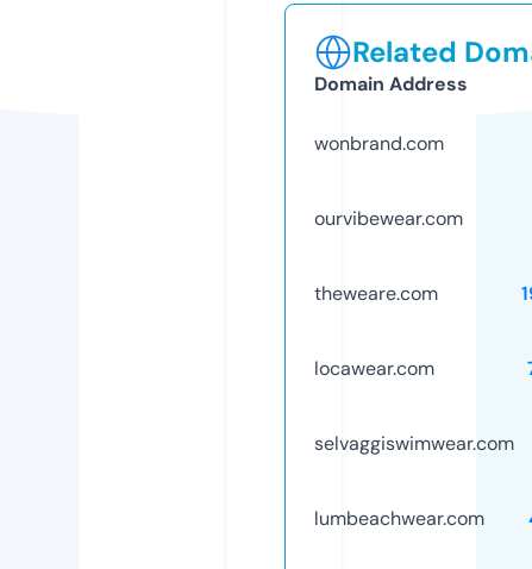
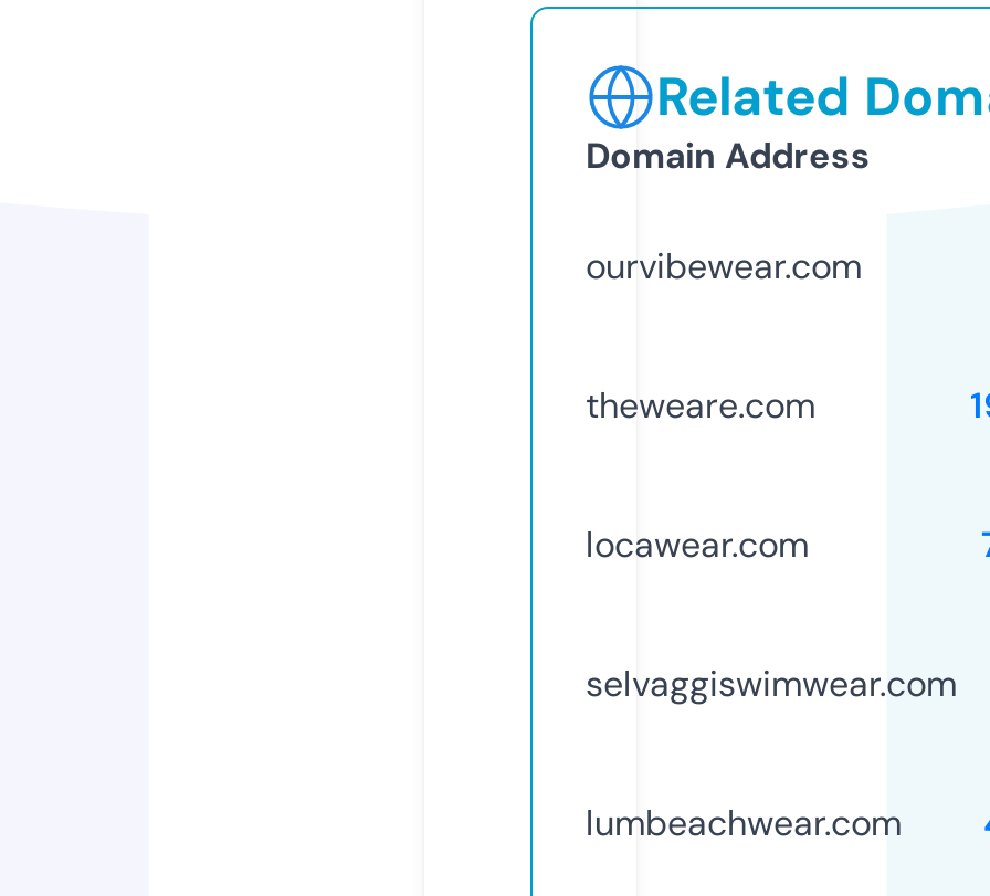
[314,131,444,156] wonbrand.com -> none

